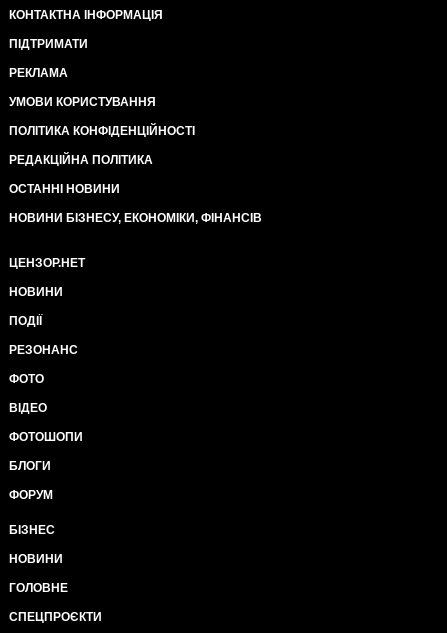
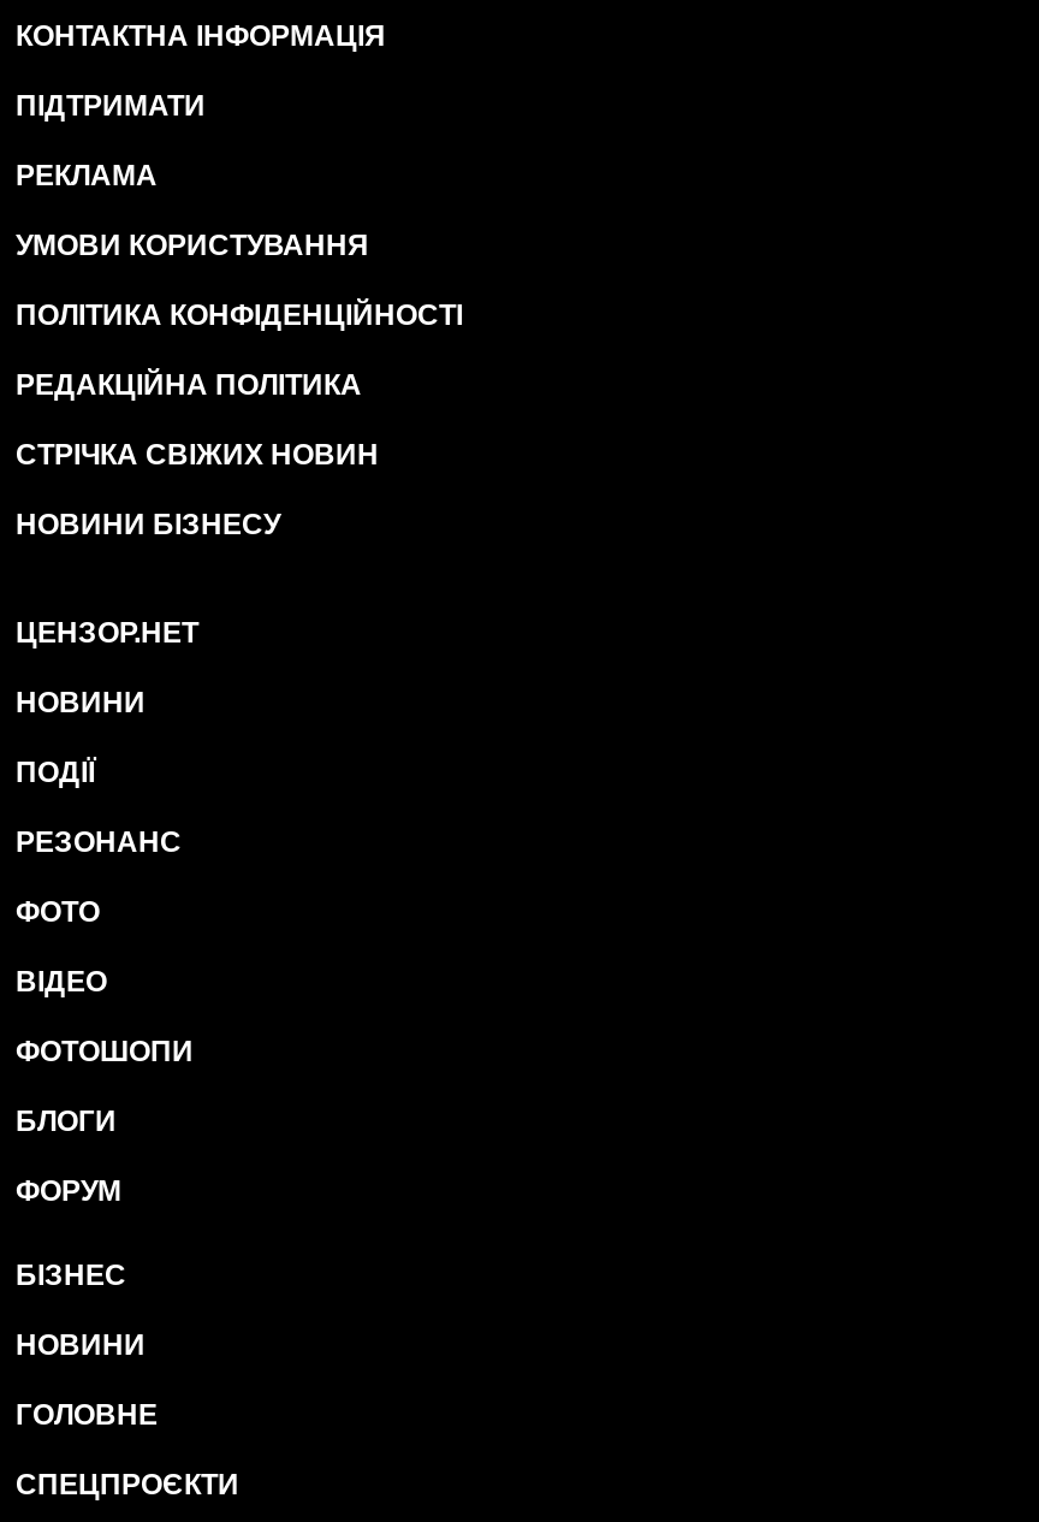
[9,182,120,196] ОСТАННІ НОВИНИ -> [16,438,379,472] СТРІЧКА СВІЖИХ НОВИН
[9,211,262,225] НОВИНИ БІЗНЕСУ, ЕКОНОМІКИ, ФІНАНСІВ -> [16,508,280,541] НОВИНИ БІЗНЕСУ

